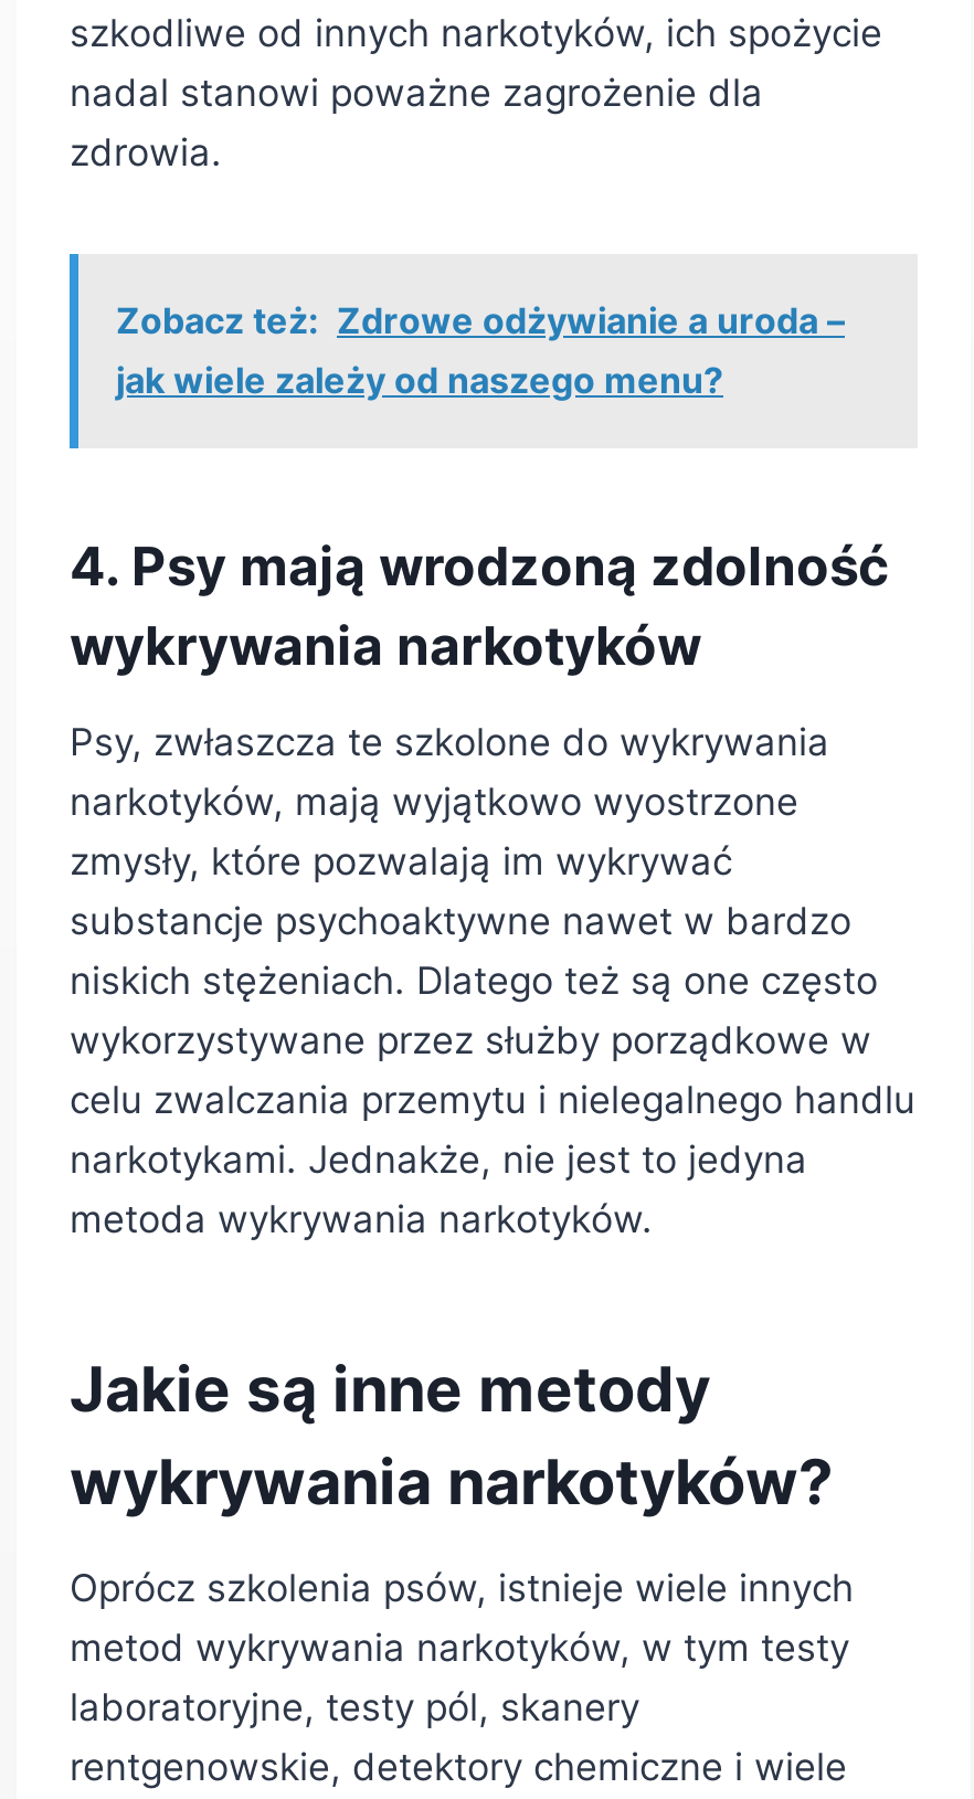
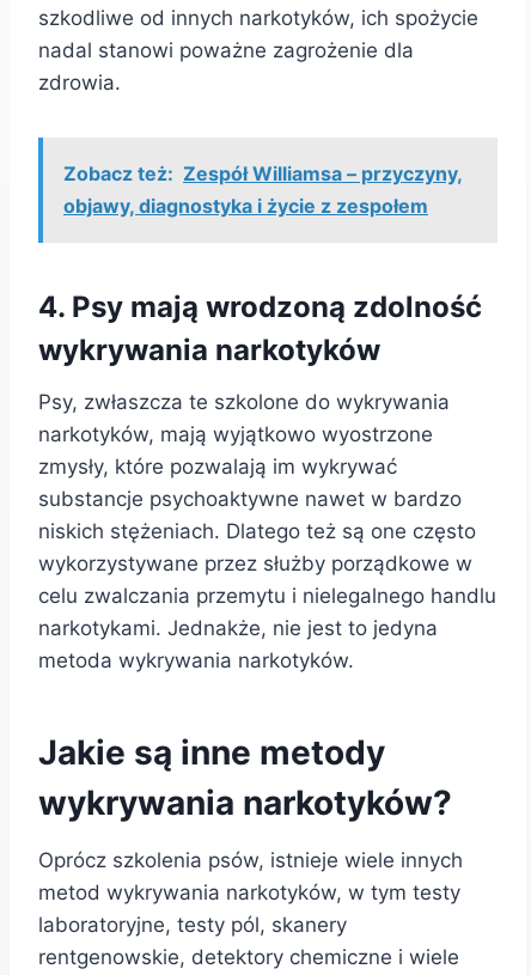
[116,298,845,402] Zobacz też: Zdrowe odżywianie a uroda – | jak wiele zależy od naszego menu? -> [63,162,463,218] Zobacz też: Zespół Williamsa – przyczyny, | objawy, diagnostyka i życie z zespołem

